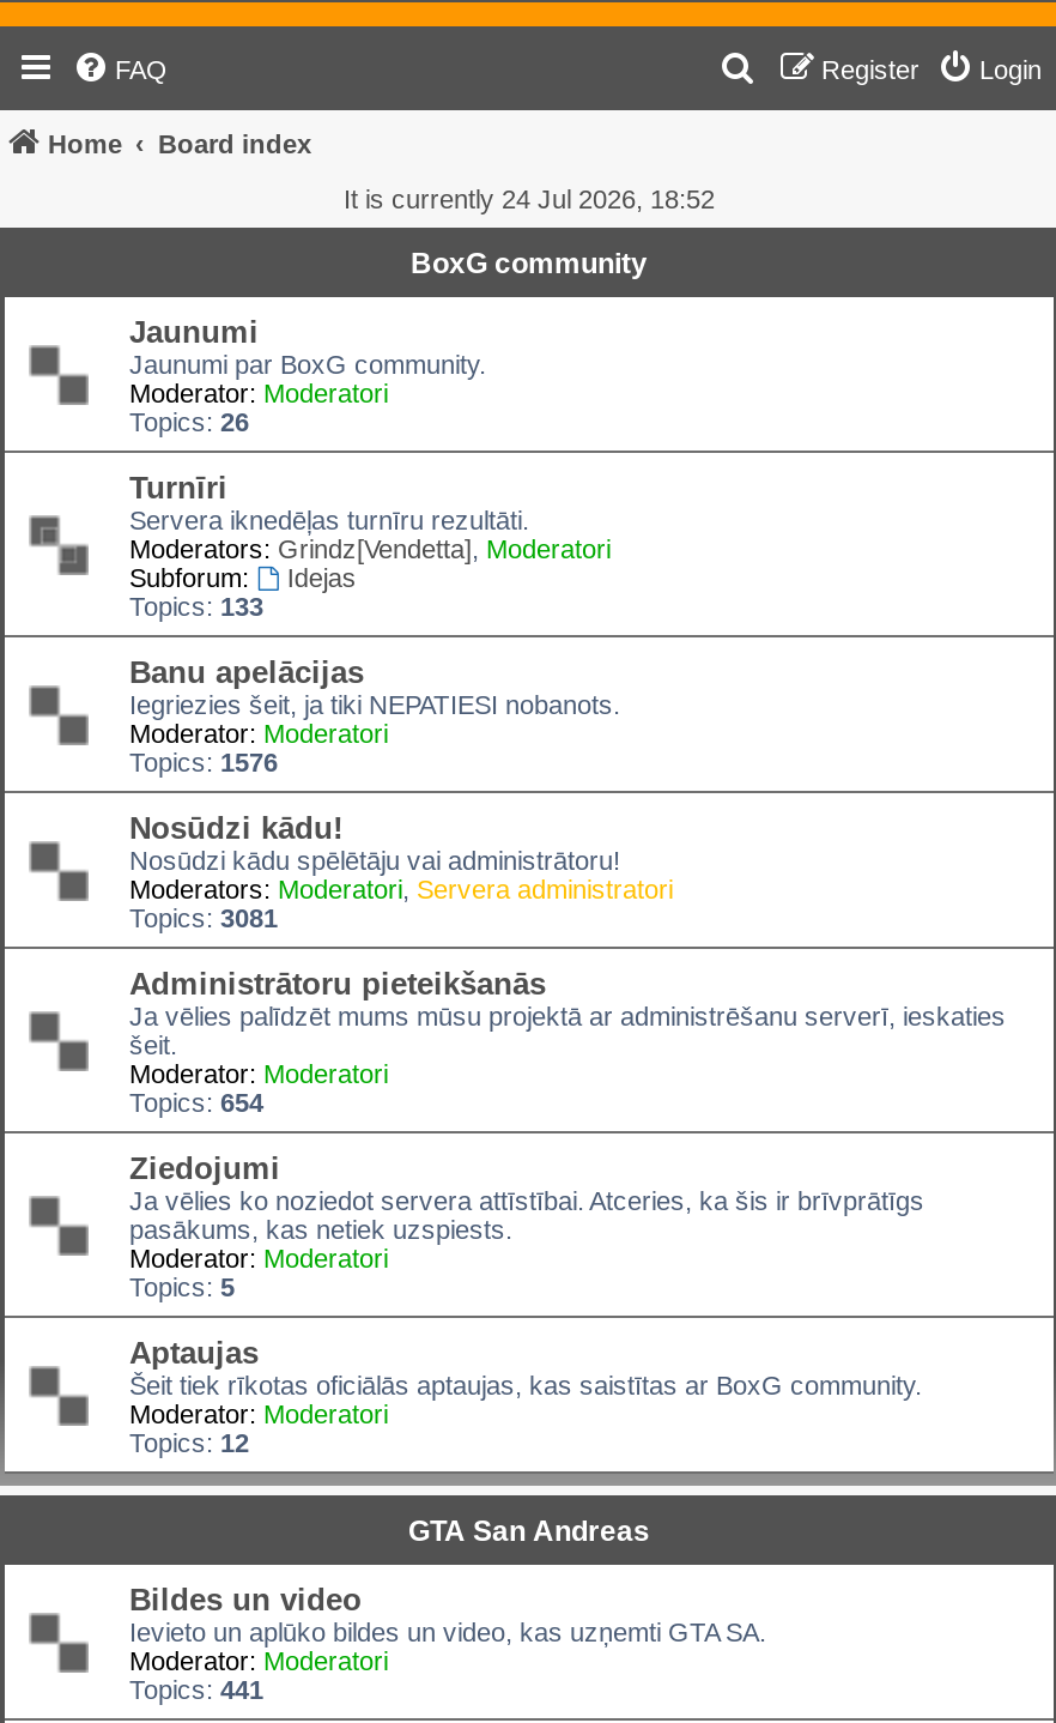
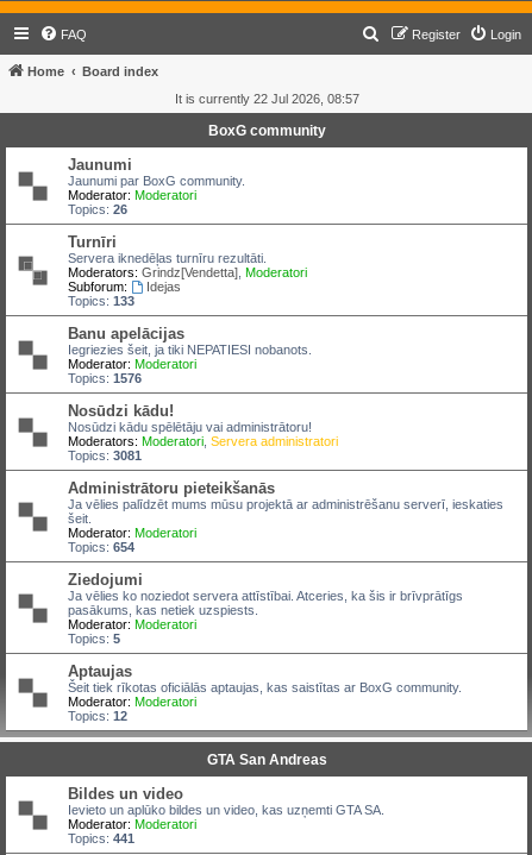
[344,185,715,213] It is currently 24 Jul 2026, 18:52 -> [174,92,359,106] It is currently 22 Jul 2026, 08:57

